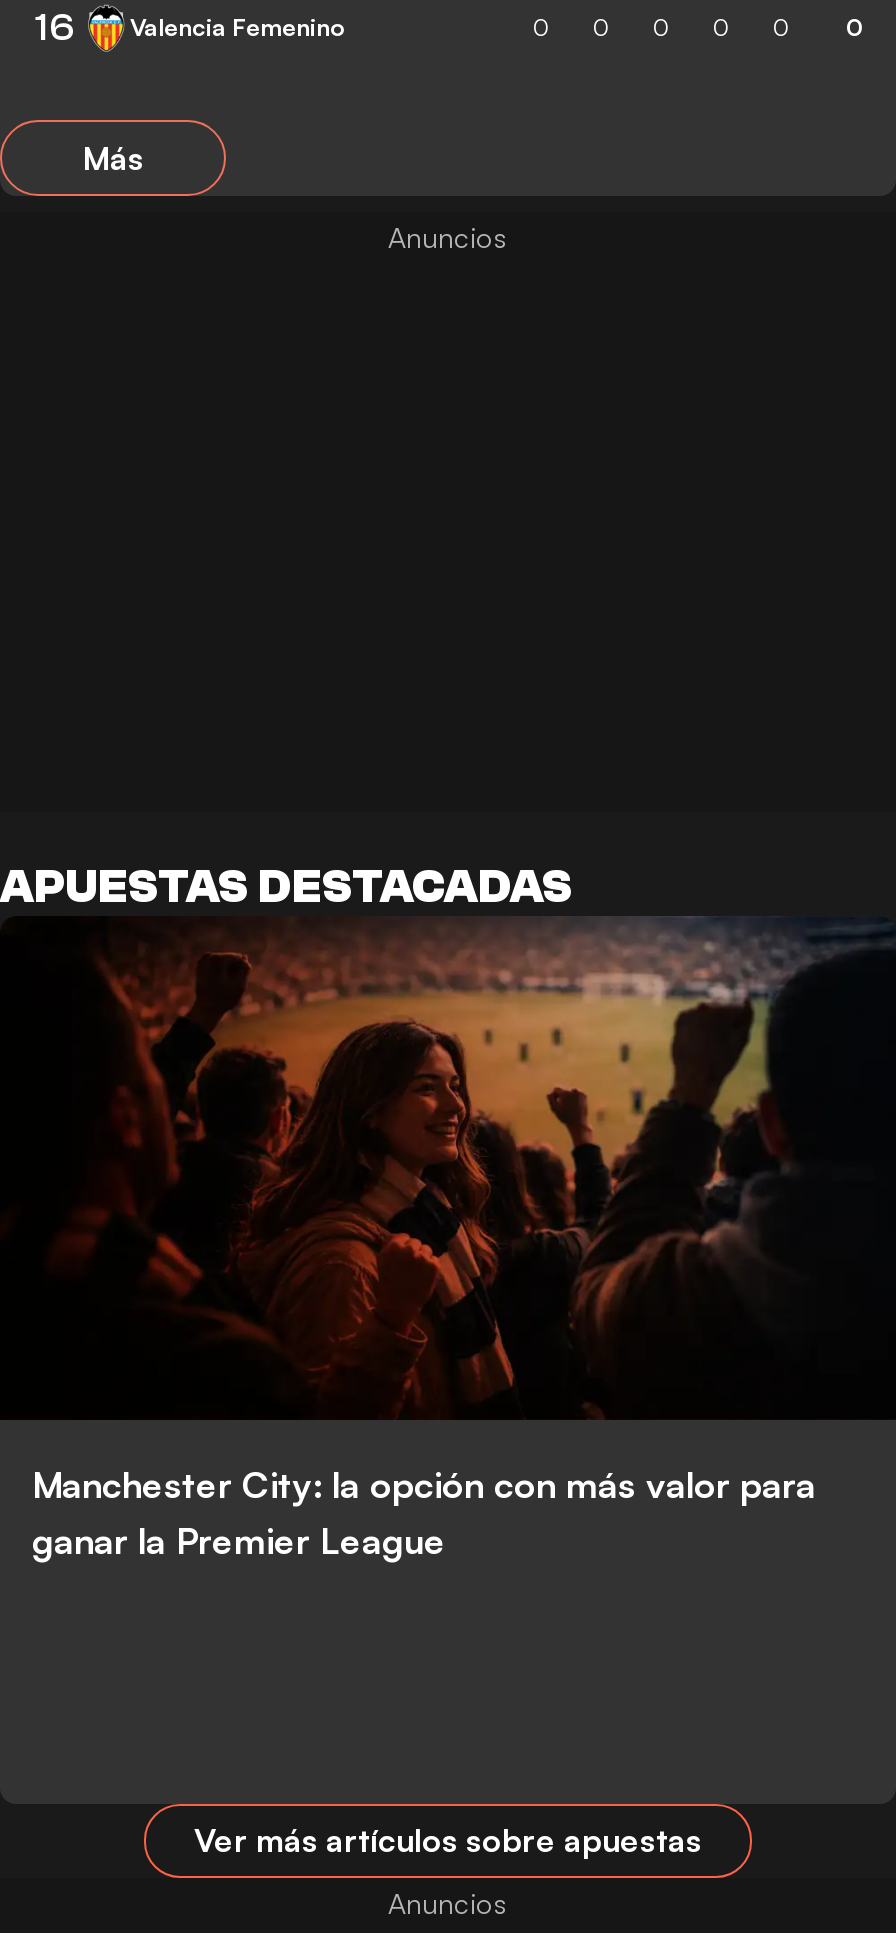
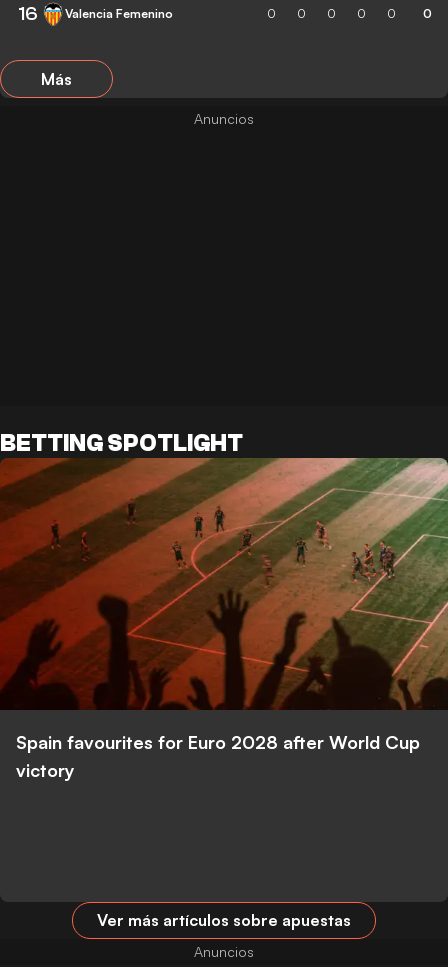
[0,860,574,914] APUESTAS DESTACADAS -> [0,430,243,457] BETTING SPOTLIGHT
[6,916,890,1562] [image] | Manchester City: la opción con más valor para | ganar la Premier League -> [3,457,445,781] [image] | Spain favourites for Euro 2028 after World Cup | victory

